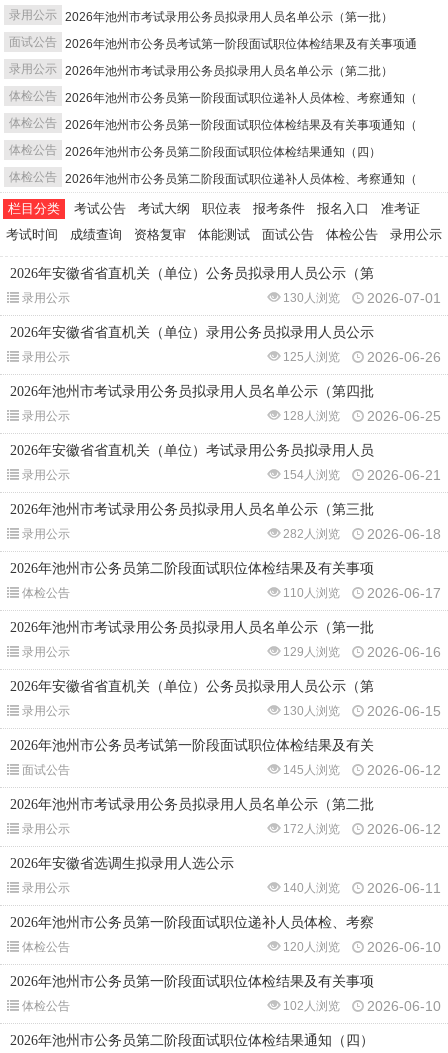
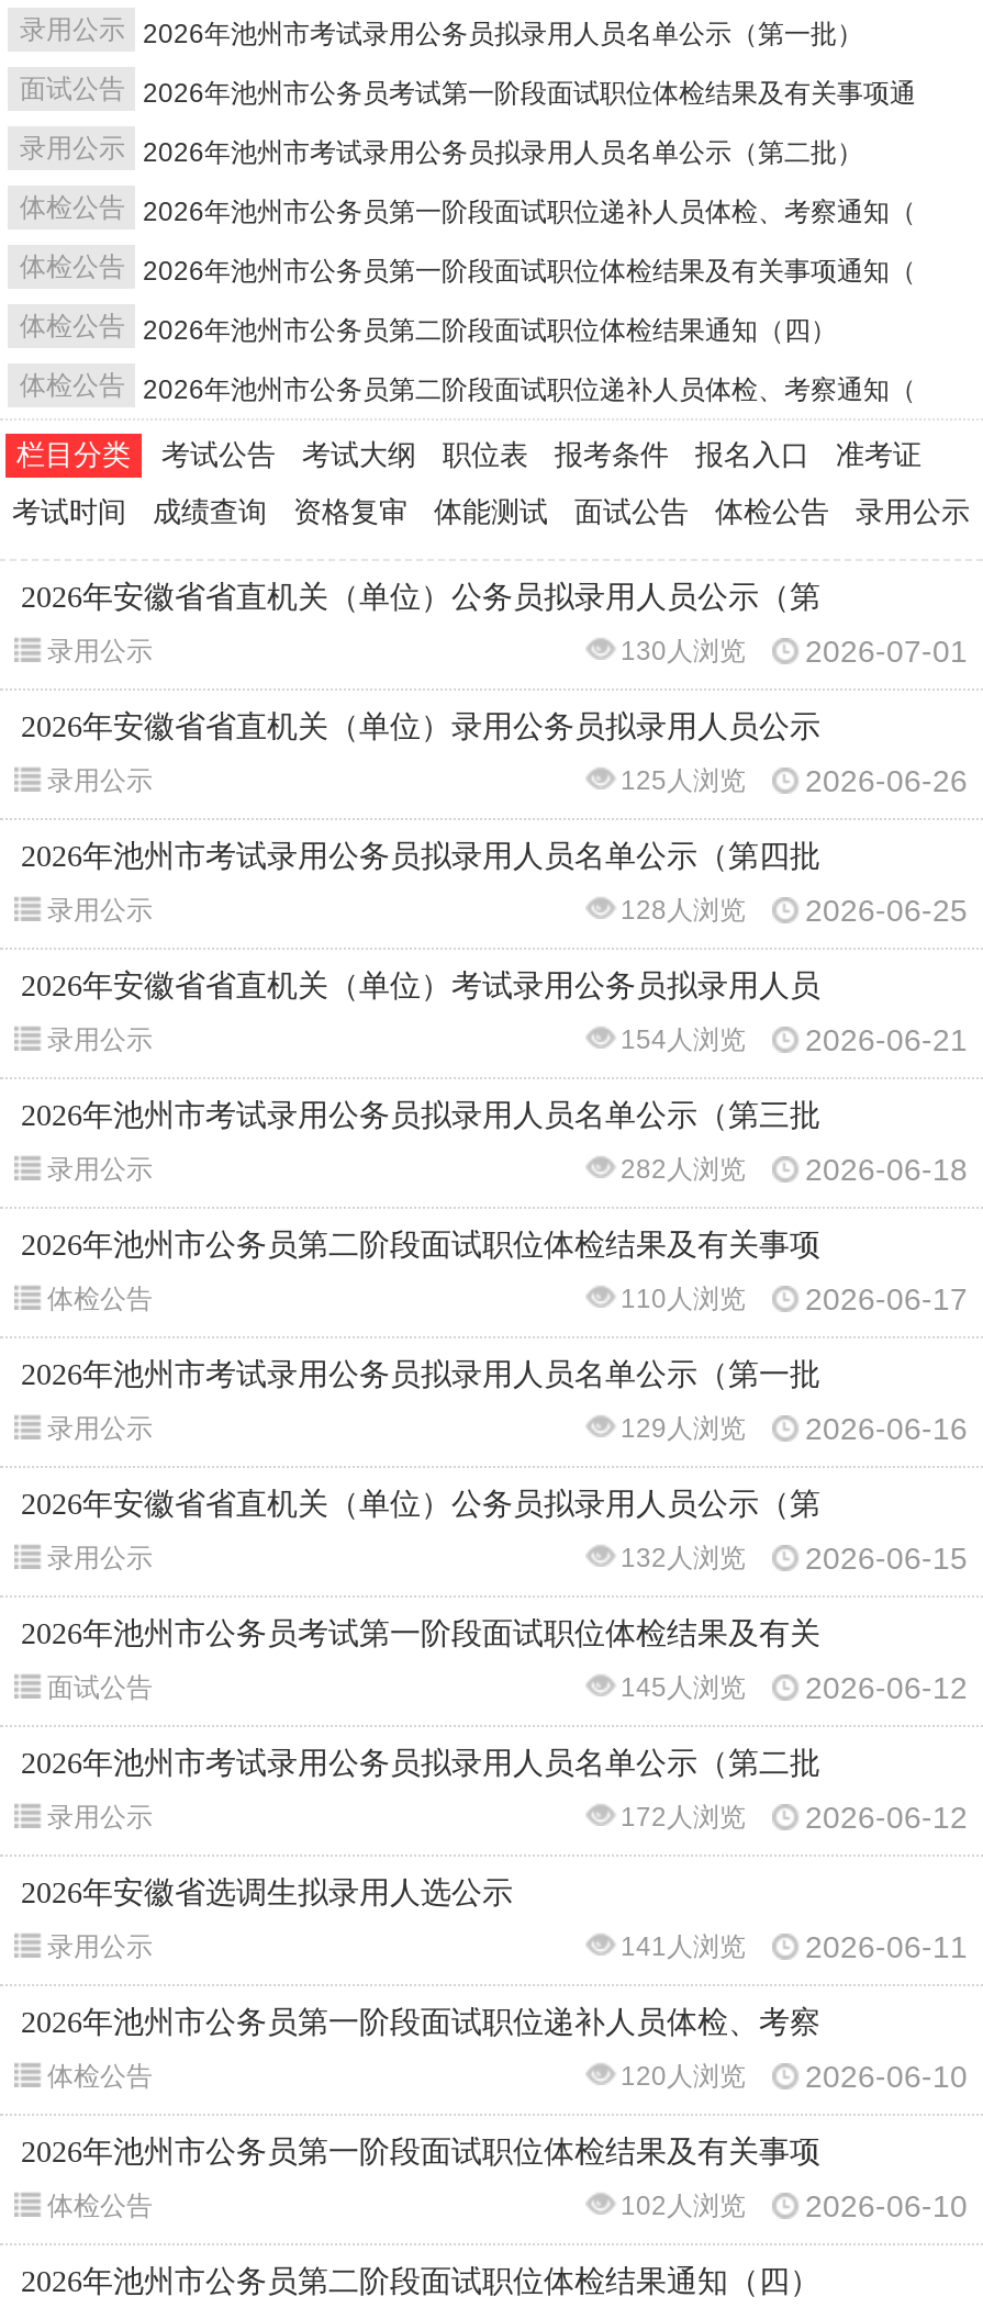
[283,703,441,719] 130人浏览 2026-06-15 -> [621,1540,968,1576] 132人浏览 2026-06-15
[283,880,441,896] 140人浏览 2026-06-11 -> [621,1929,968,1964] 141人浏览 2026-06-11

